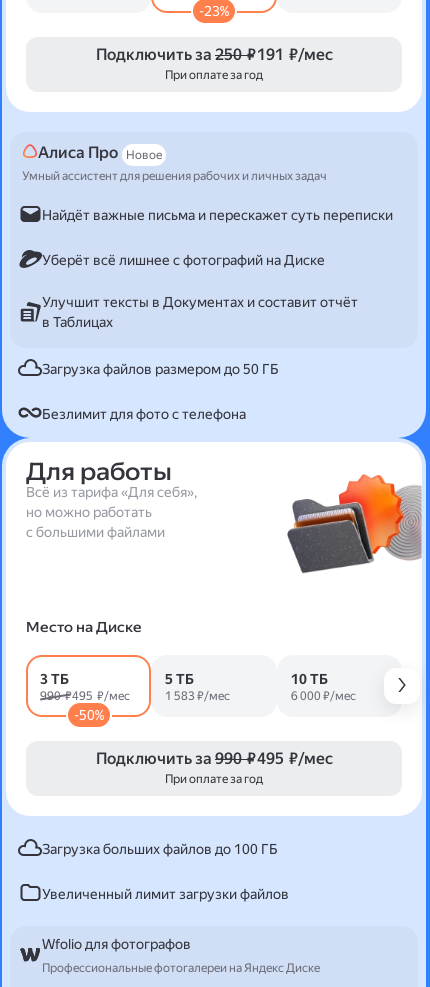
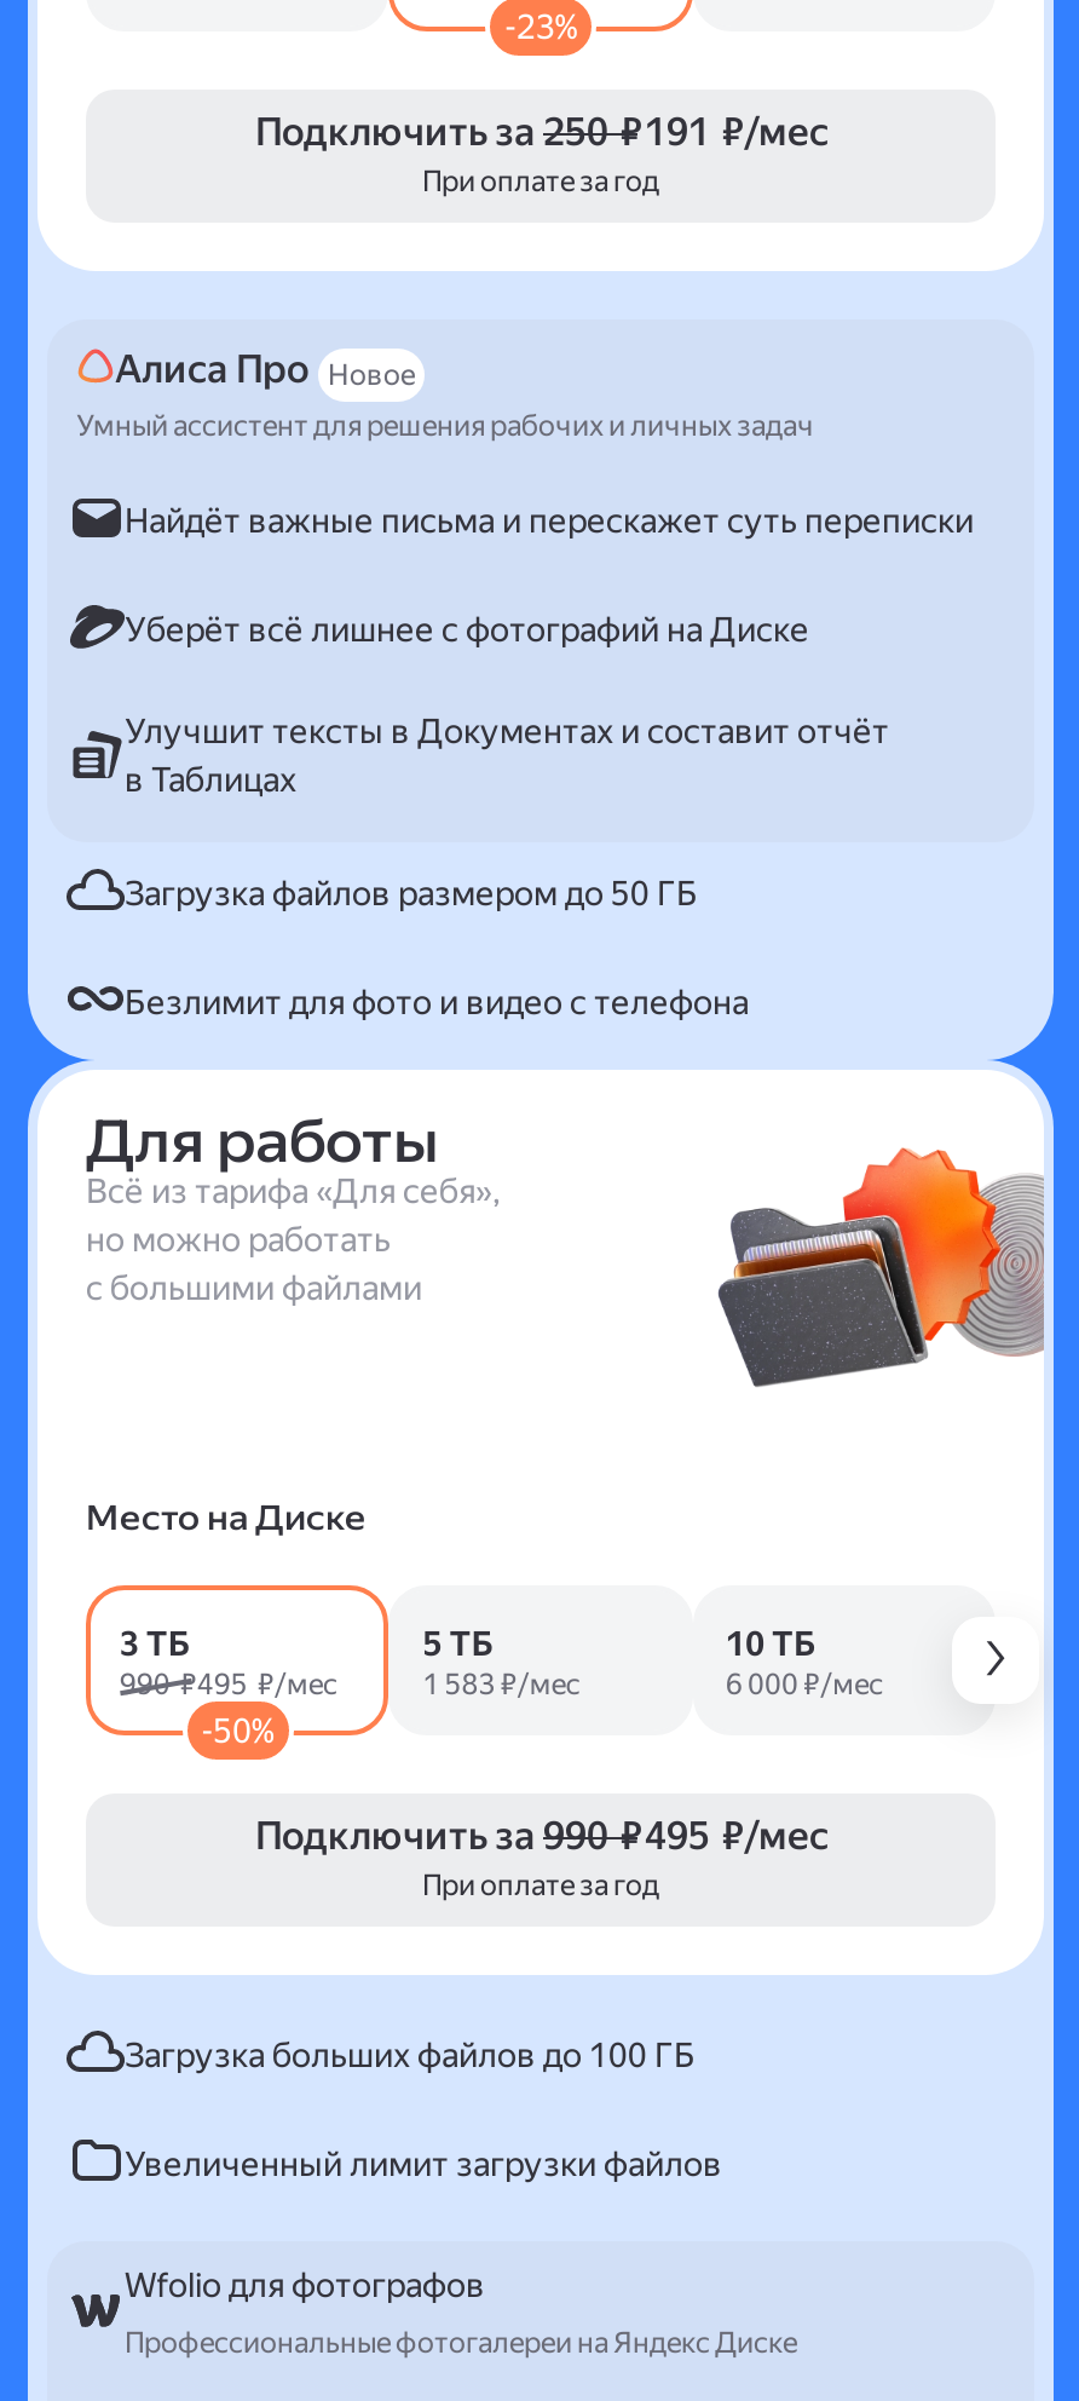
[42,405,246,421] Безлимит для фото с телефона -> [125,981,749,1020] Безлимит для фото и видео с телефона

